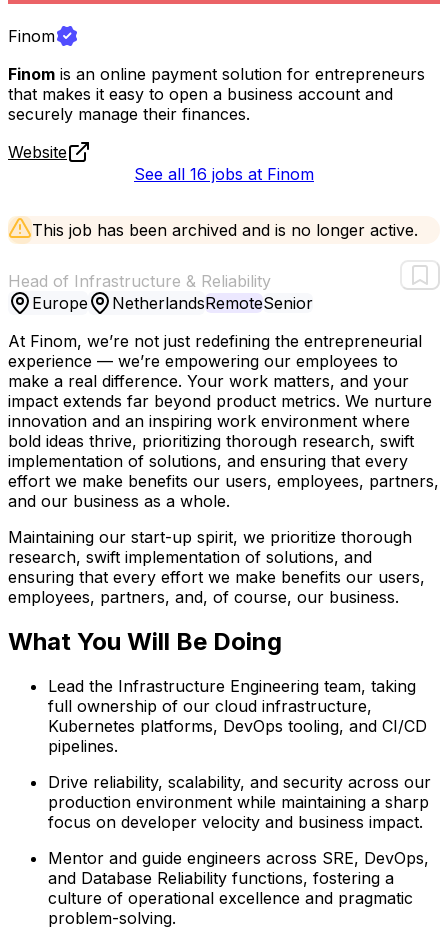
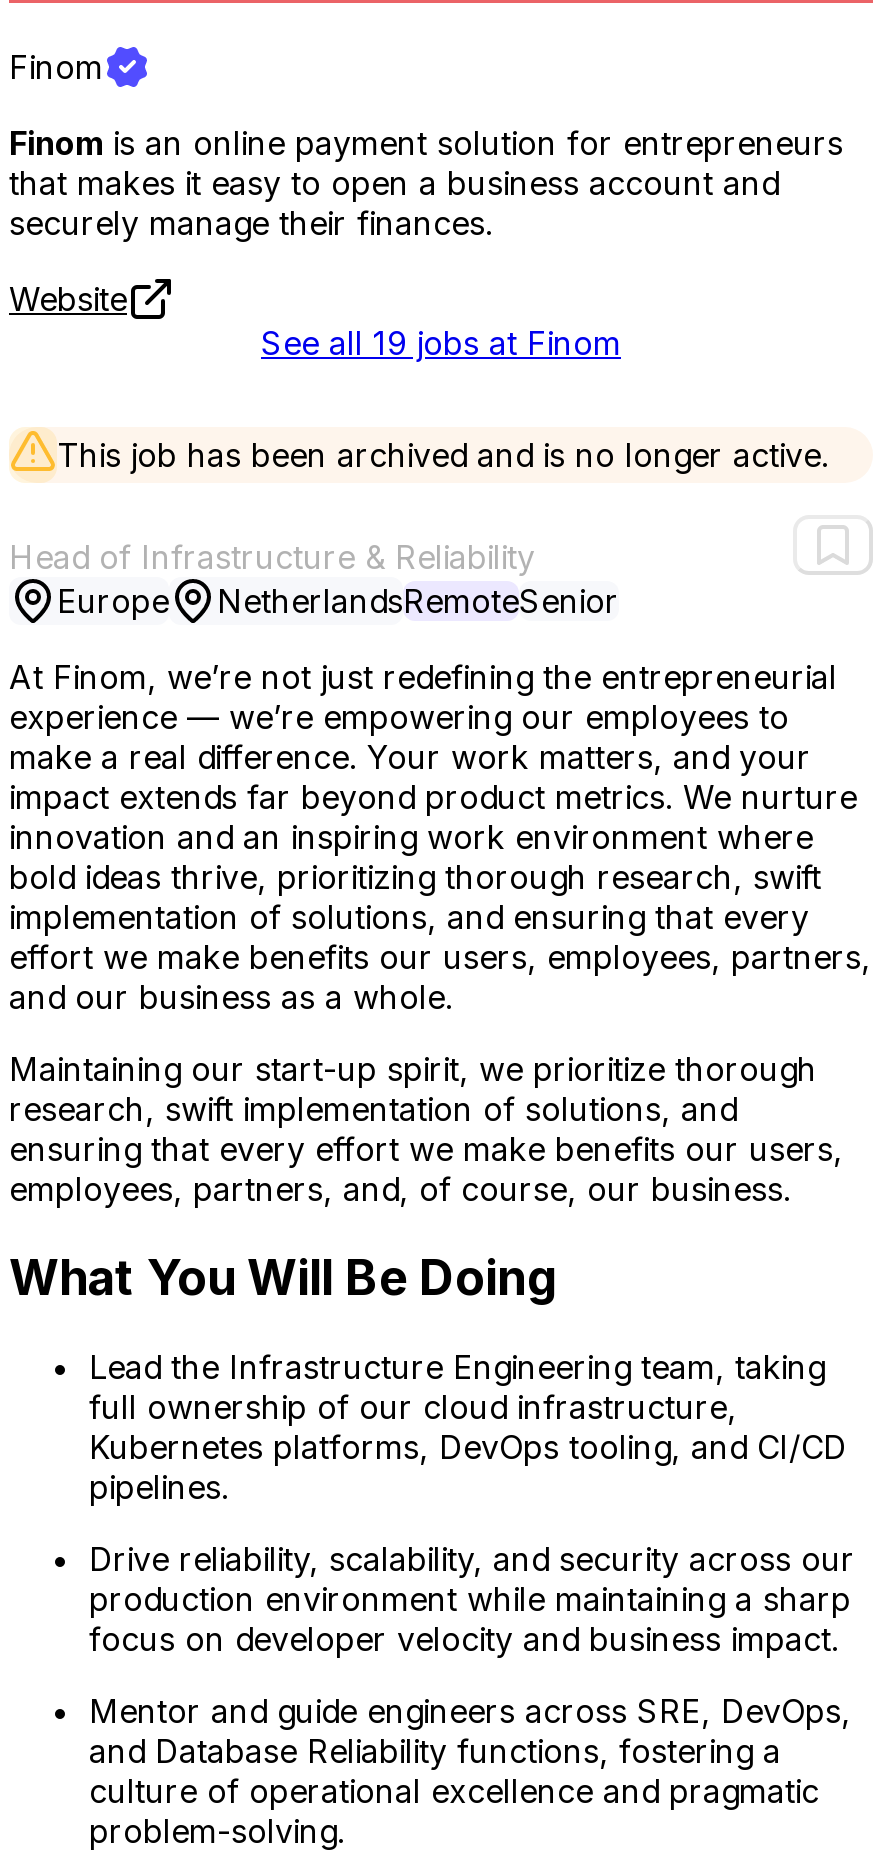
[134,164,314,184] See all 16 jobs at Finom -> [261,323,621,363] See all 19 jobs at Finom

